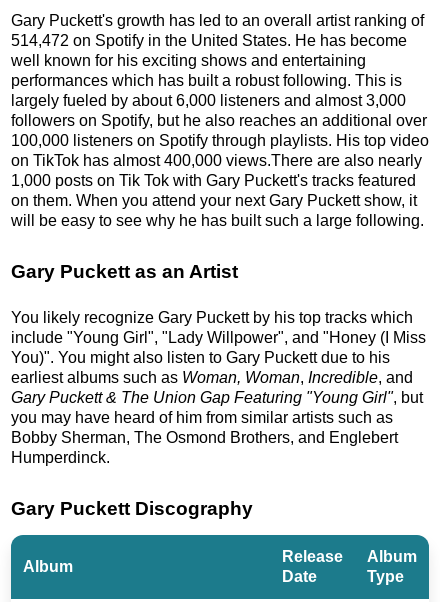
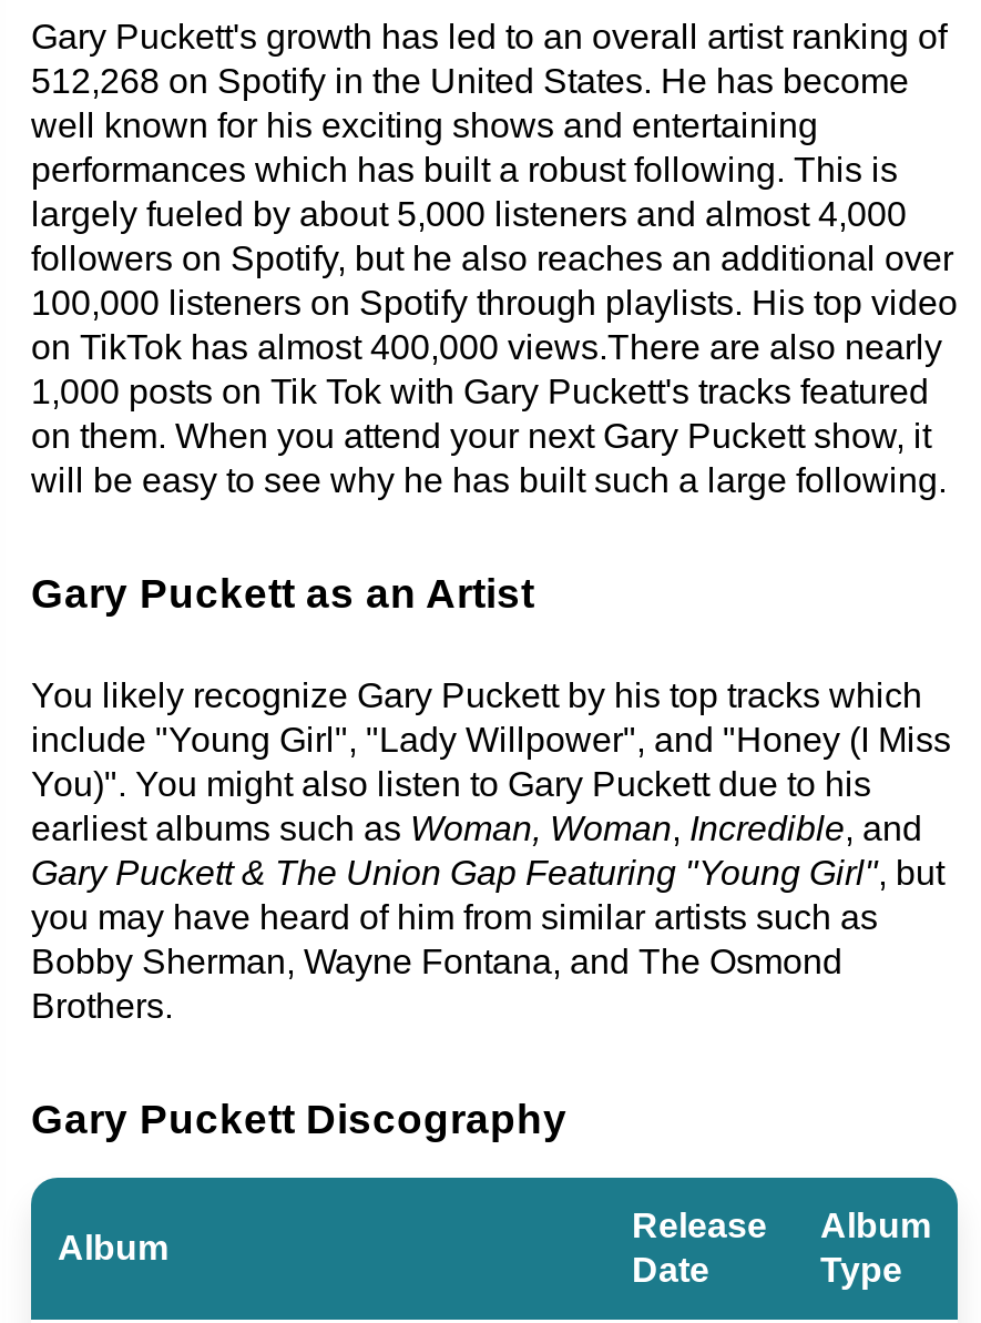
[11,31,407,48] 514,472 on Spotify in the United States. He has become -> [31,61,909,99] 512,268 on Spotify in the United States. He has become
[11,91,406,108] largely fueled by about 6,000 listeners and almost 3,000 -> [31,194,907,232] largely fueled by about 5,000 listeners and almost 4,000
[11,428,398,465] Bobby Sherman, The Osmond Brothers, and Englebert | Humperdinck. -> [31,942,842,1024] Bobby Sherman, Wayne Fontana, and The Osmond | Brothers.

